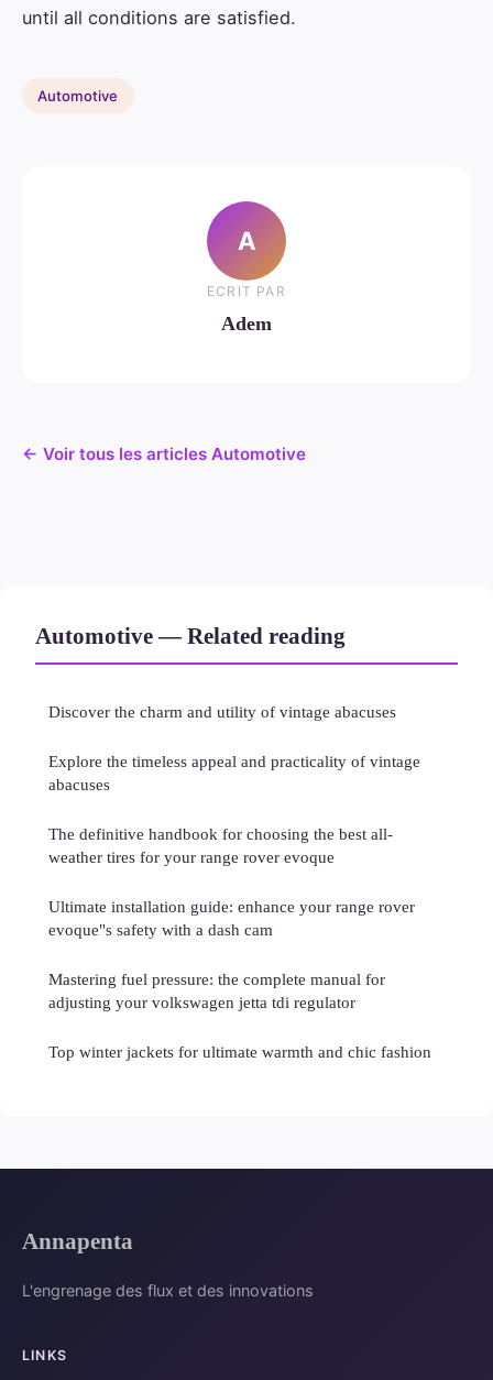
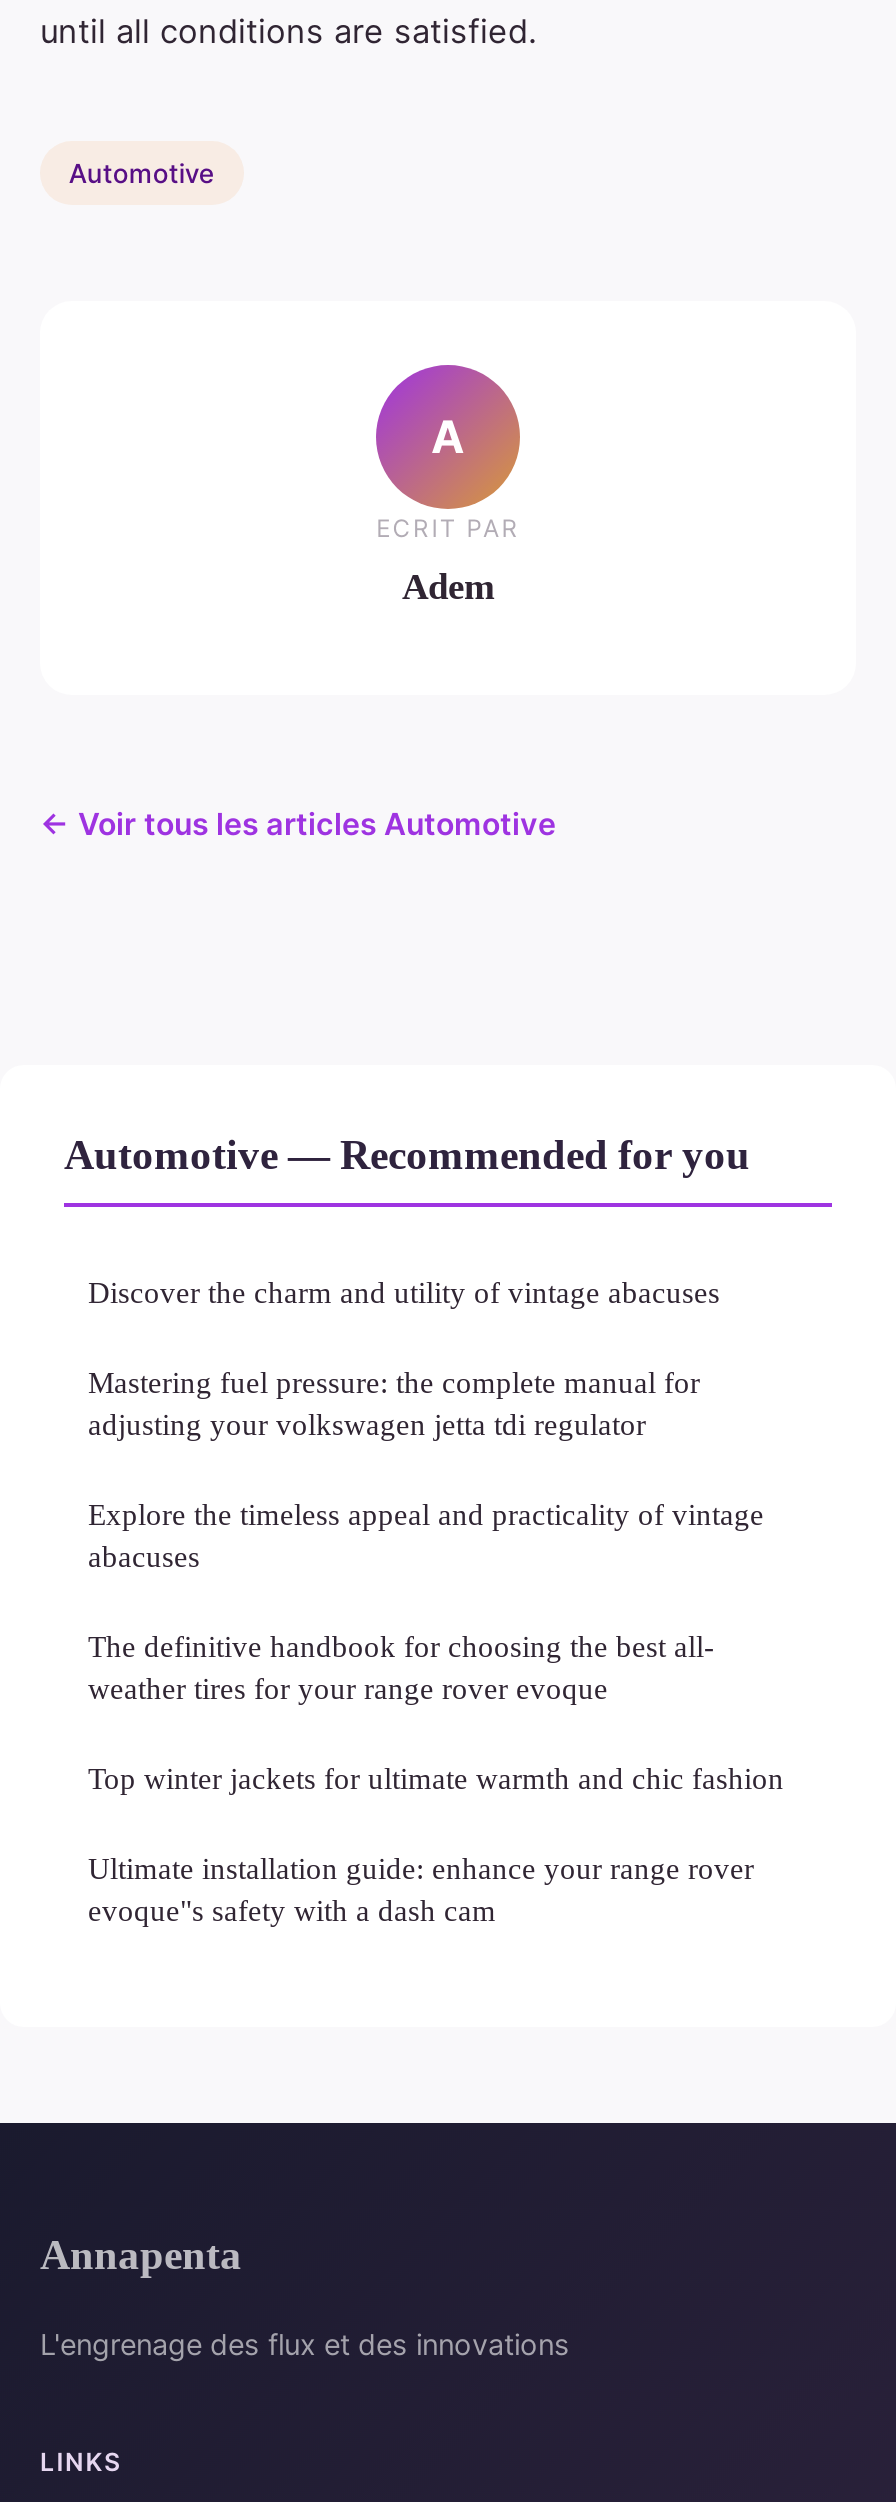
[35,623,346,648] Automotive — Related reading -> [64,1131,750,1177] Automotive — Recommended for you
moved [48,752,420,866] -> [88,1497,764,1705]: Explore the timeless appeal and practicality of vintage | abacuses | The definitive handbook for choosing the best all- | weather tires for your range rover evoque
moved [48,897,415,939] -> [88,1851,754,1927]: Ultimate installation guide: enhance your range rover | evoque"s safety with a dash cam
moved [48,970,385,1012] -> [88,1365,700,1441]: Mastering fuel pressure: the complete manual for | adjusting your volkswagen jetta tdi regulator
moved [48,1042,431,1061] -> [88,1761,784,1795]: Top winter jackets for ultimate warmth and chic fashion

